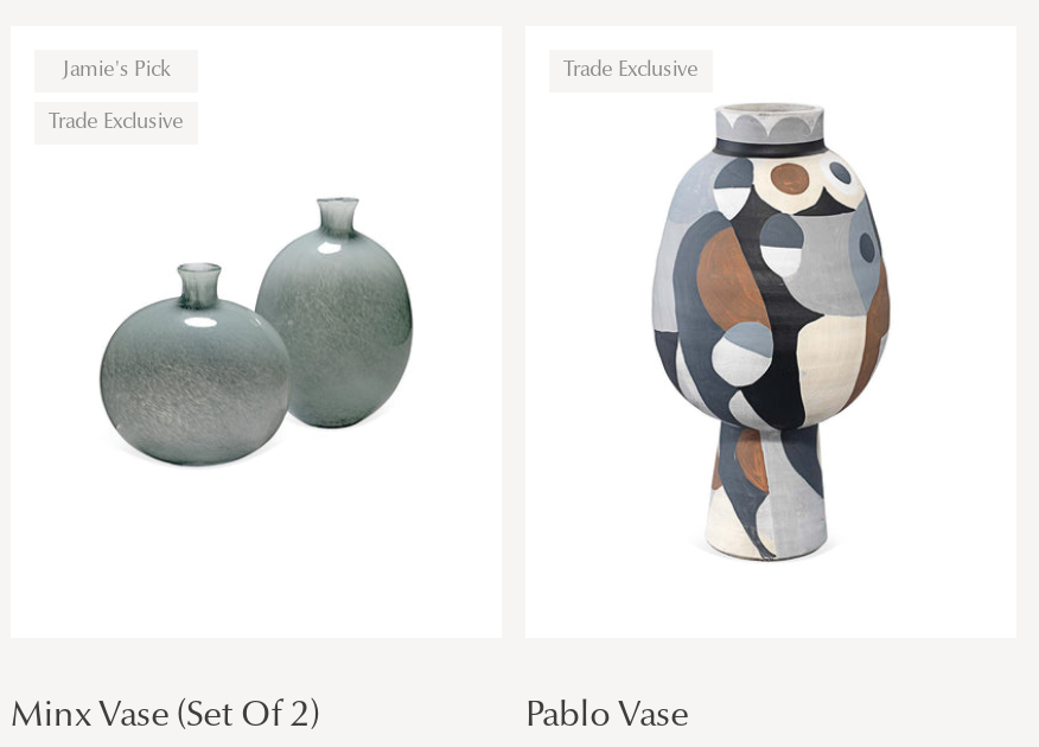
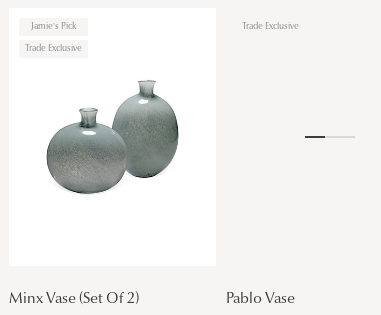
[651,102,893,564] [image] -> none

